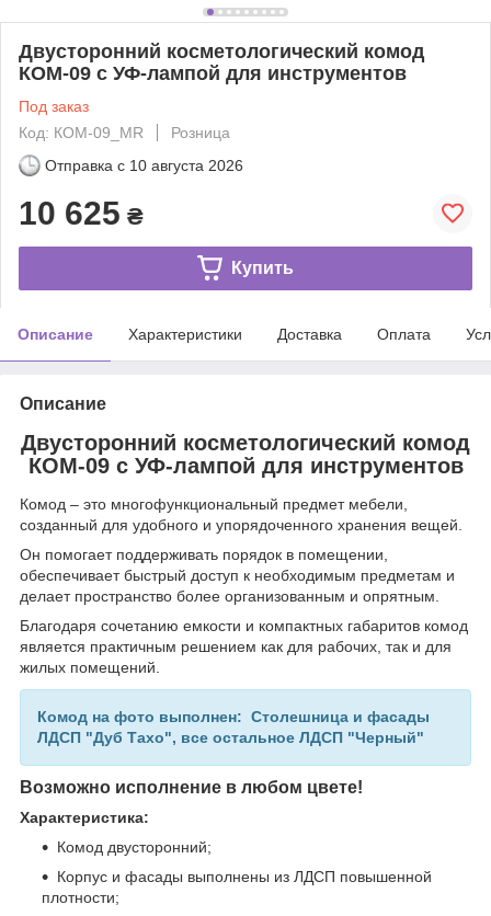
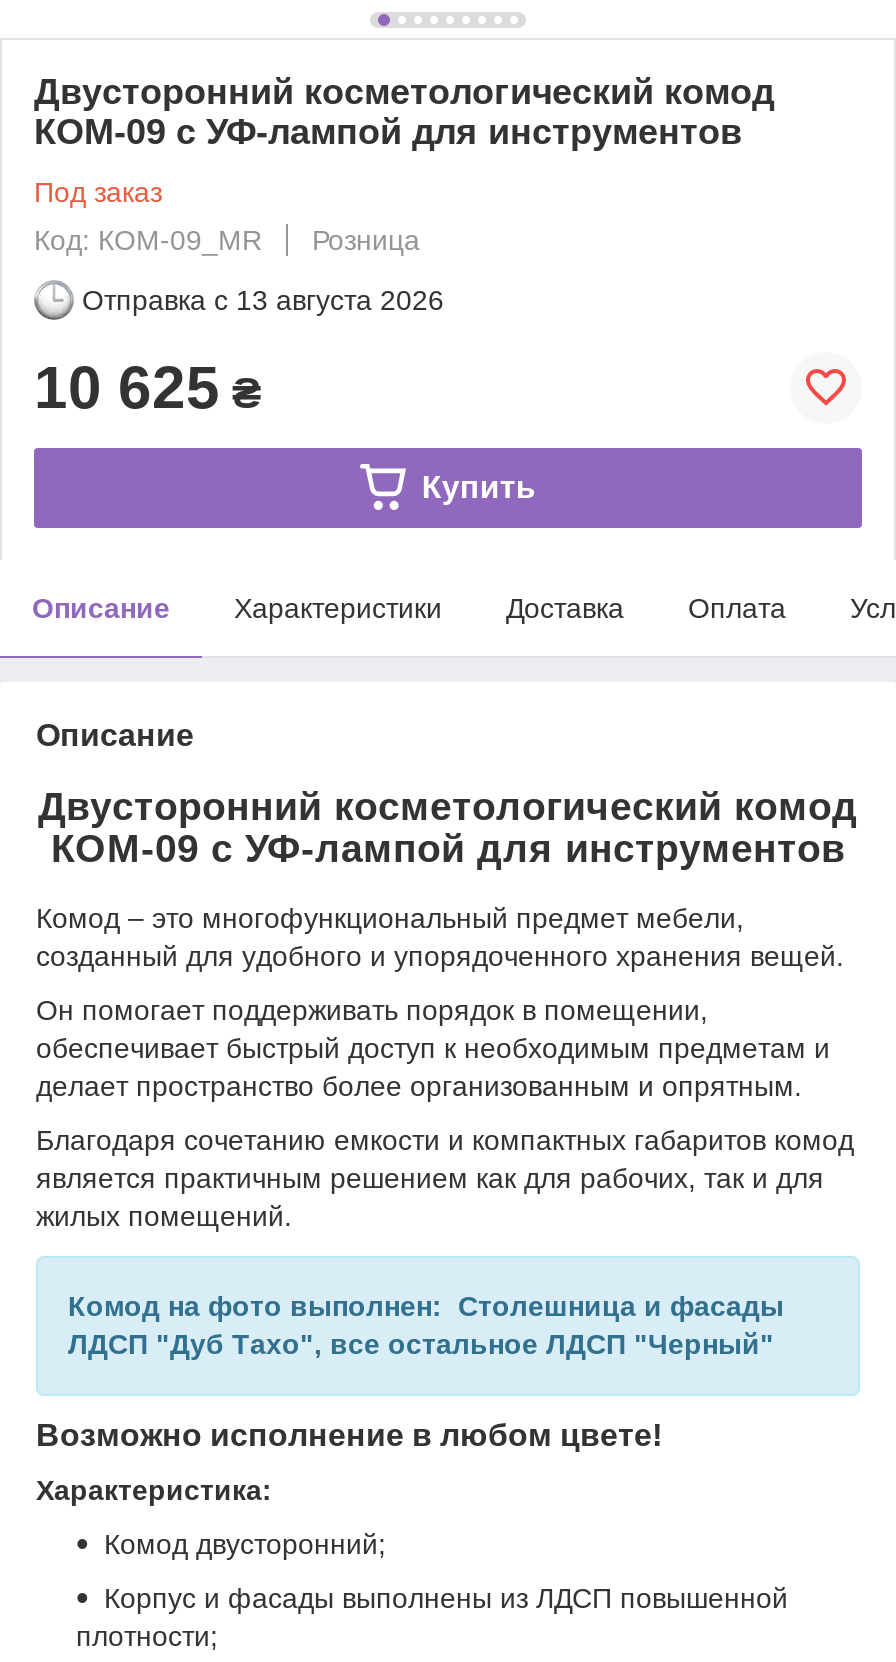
[45,156,243,174] Отправка с 10 августа 2026 -> [82,284,444,316] Отправка с 13 августа 2026

